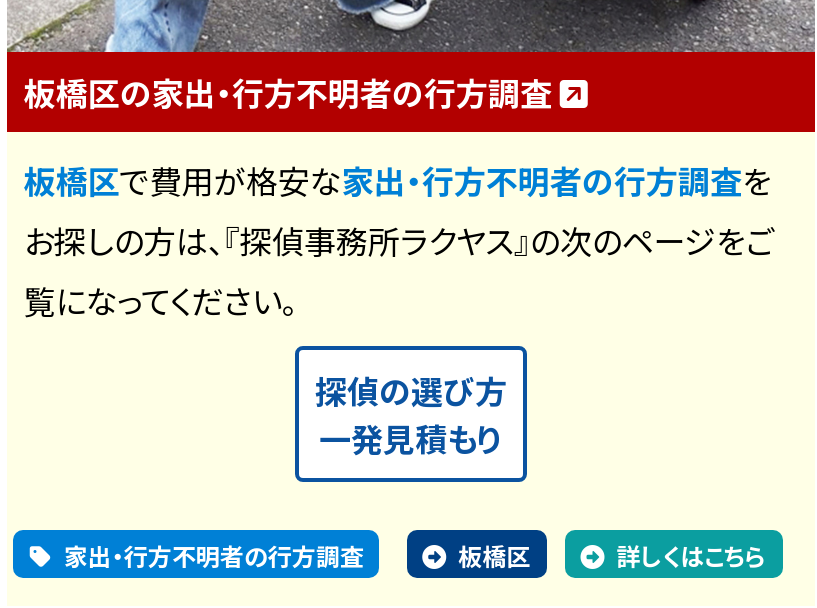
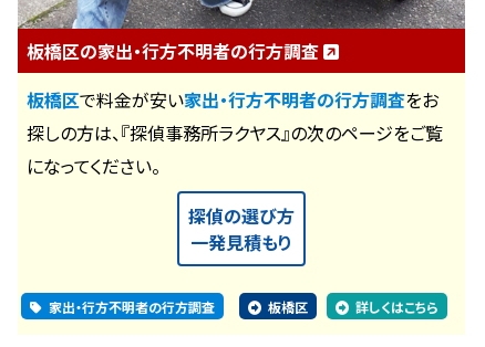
[24,156,774,324] 板橋区で費用が格安な家出・行方不明者の行方調査を | お探しの方は、『探偵事務所ラクヤス』の次のページをご | 覧になってください。 -> [27,86,443,179] 板橋区で料金が安い家出・行方不明者の行方調査をお | 探しの方は、『探偵事務所ラクヤス』の次のページをご覧 | になってください。

